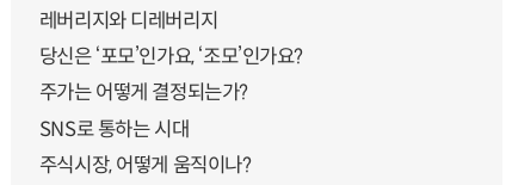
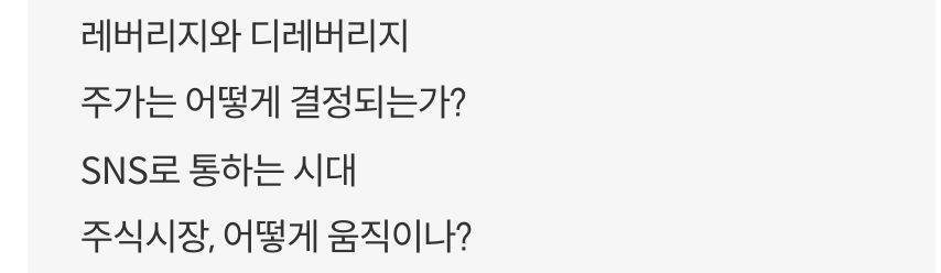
[39,44,303,69] 당신은 ‘포모’인가요, ‘조모’인가요? -> none

